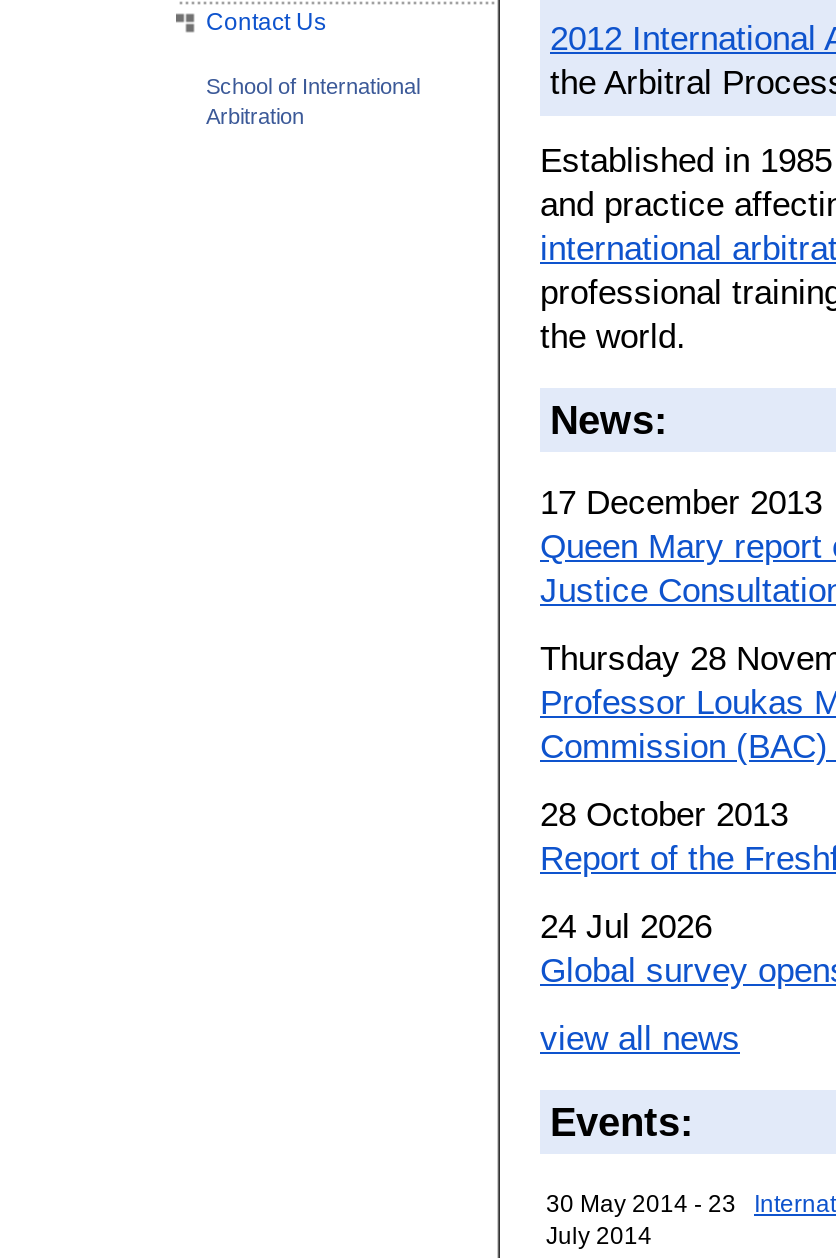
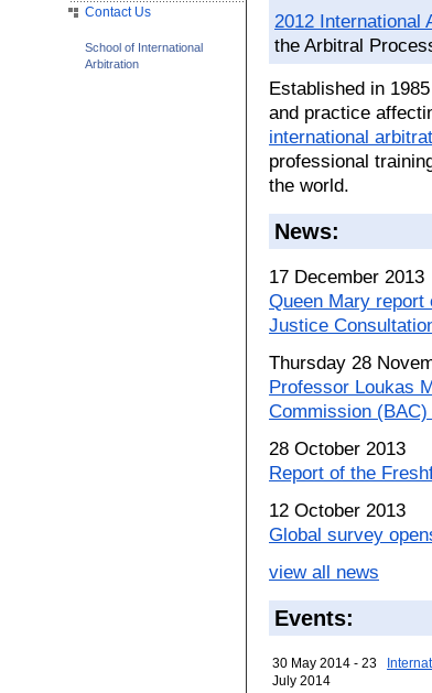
[540,907,712,945] 24 Jul 2026 -> [269,500,406,521] 12 October 2013

